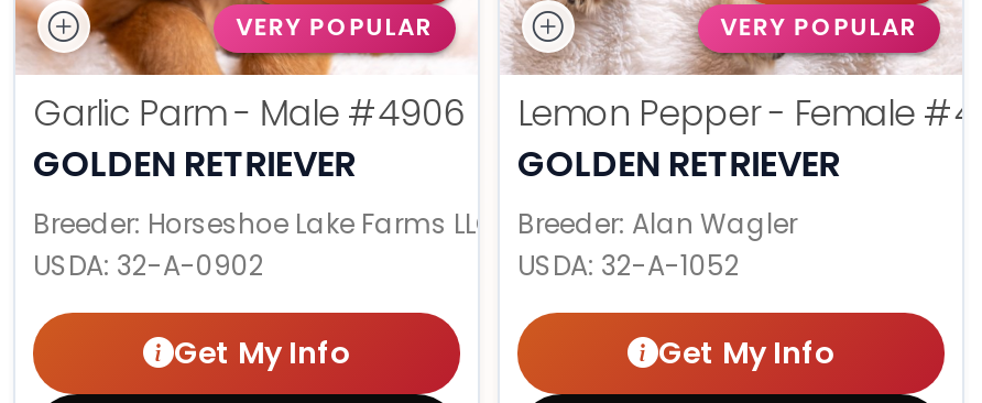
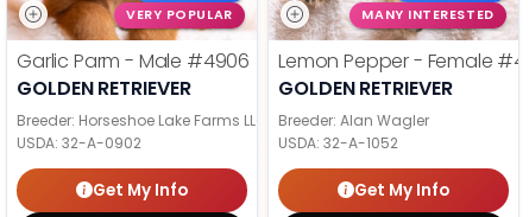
[720,12,917,45] VERY POPULAR -> [362,7,494,24] MANY INTERESTED

